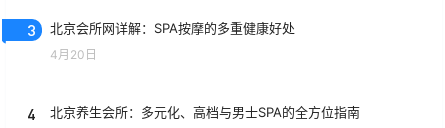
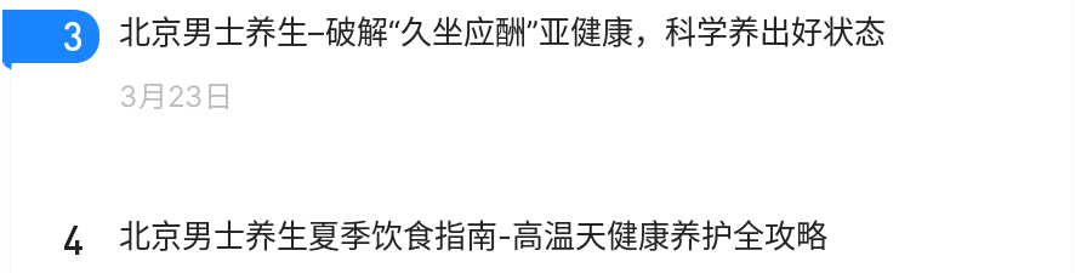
[50,20,295,36] 北京会所网详解：SPA按摩的多重健康好处 -> [119,13,886,51] 北京男士养生–破解“久坐应酬”亚健康，科学养出好状态
[50,47,97,62] 4月20日 -> [119,78,233,115] 3月23日
[50,104,360,120] 北京养生会所：多元化、高档与男士SPA的全方位指南 -> [119,216,827,255] 北京男士养生夏季饮食指南-高温天健康养护全攻略

